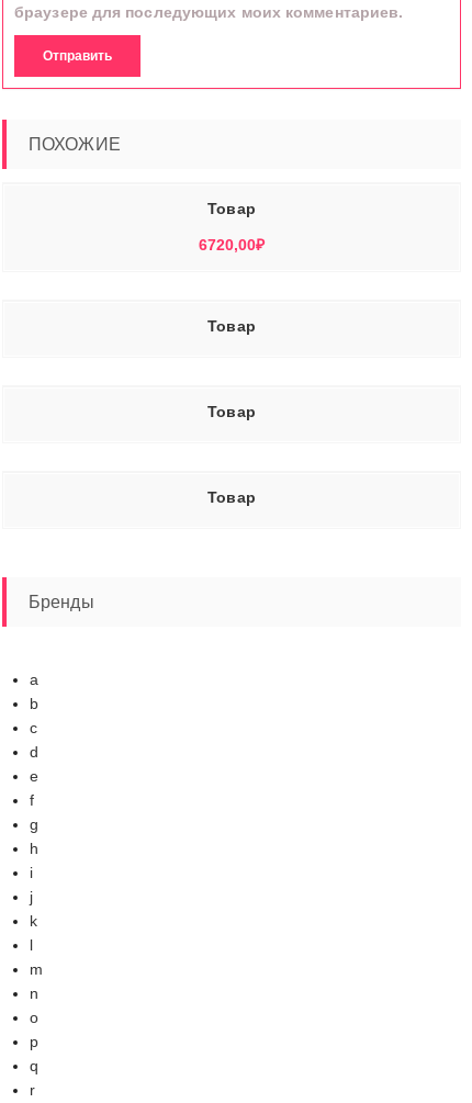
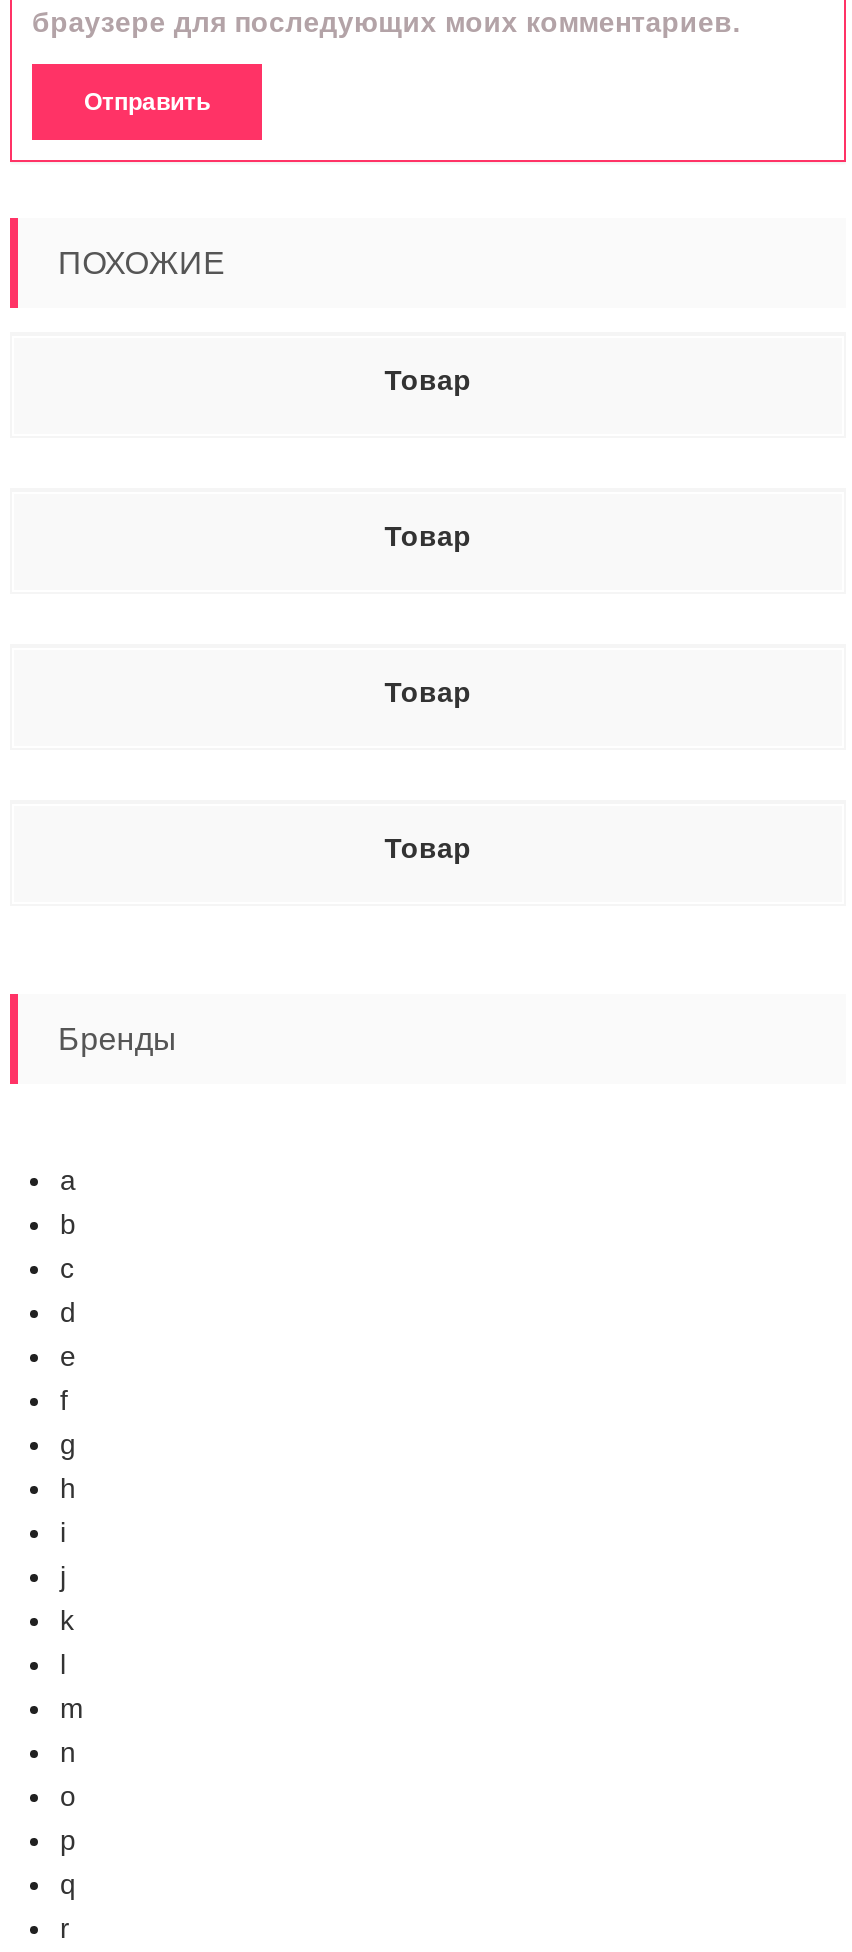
[198,237,265,254] 6720,00₽ -> none

